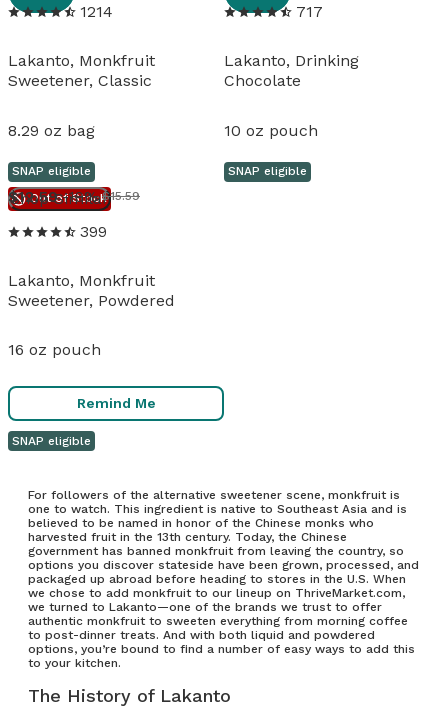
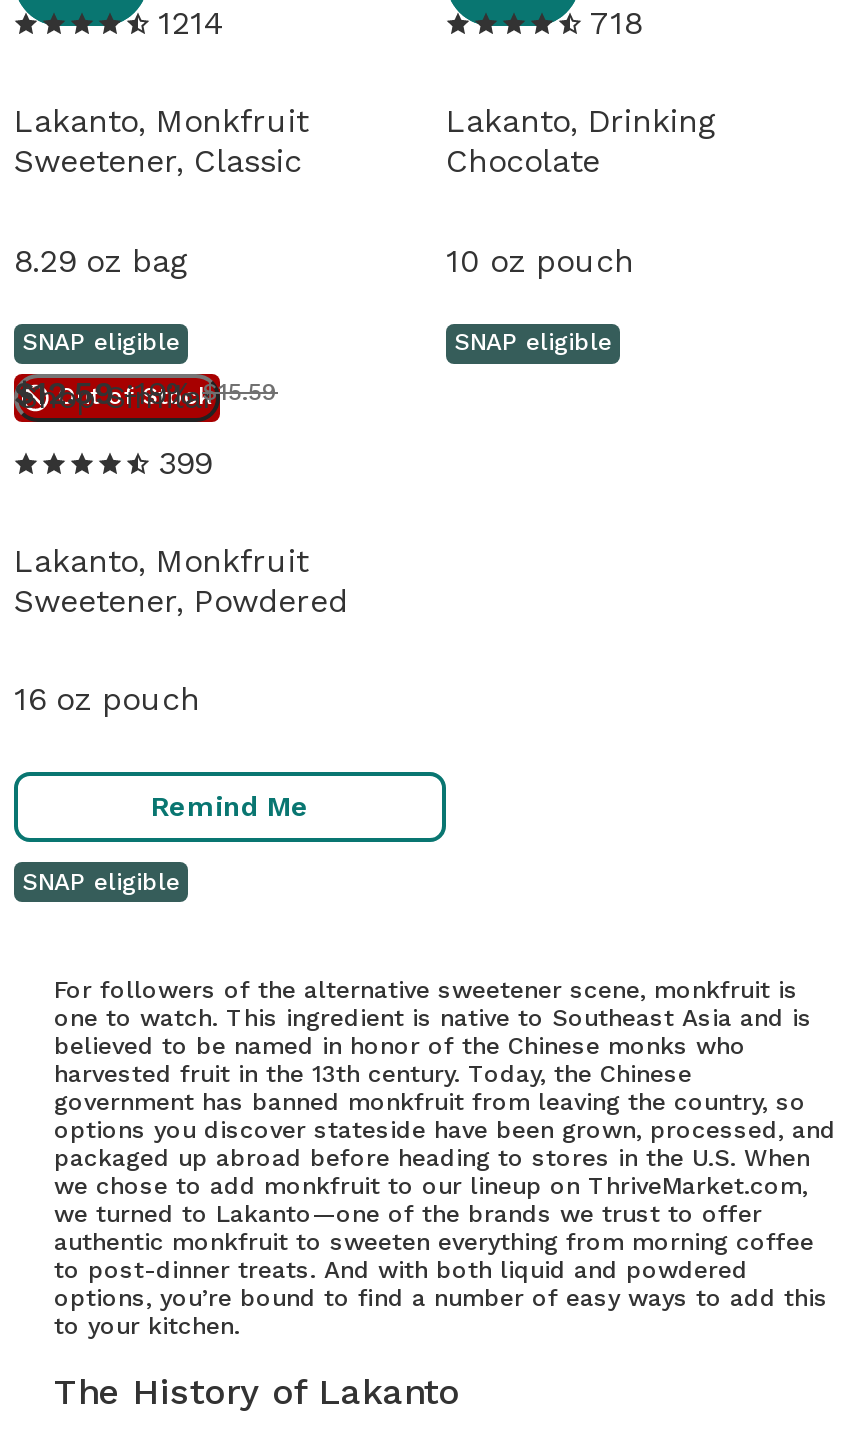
[296,2,323,21] 717 -> [590,4,642,42] 718

